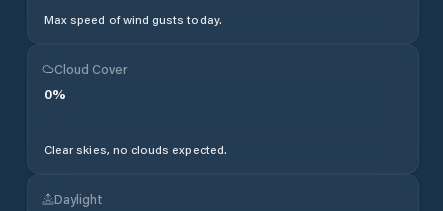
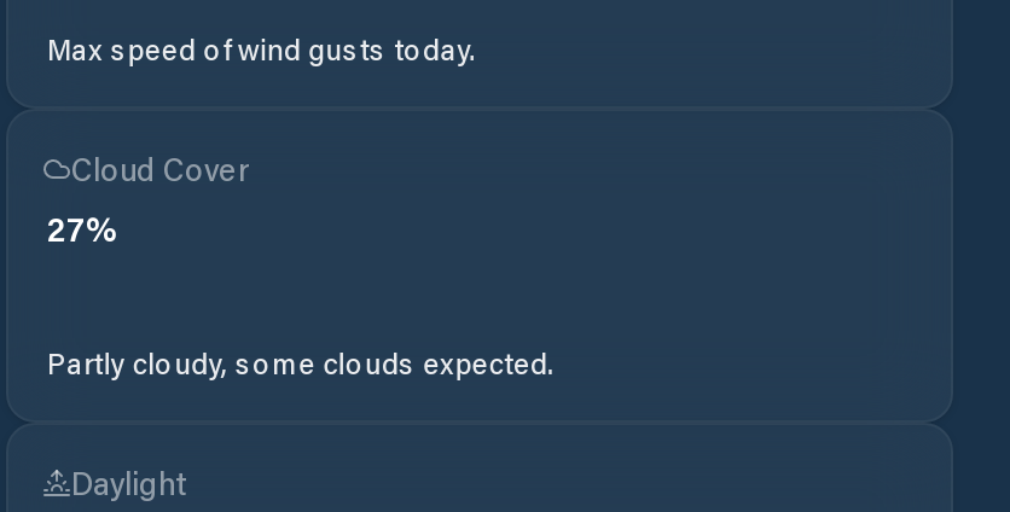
[44,84,66,103] 0% -> [47,205,120,251] 27%
[44,141,227,157] Clear skies, no clouds expected. -> [47,343,555,382] Partly cloudy, some clouds expected.

